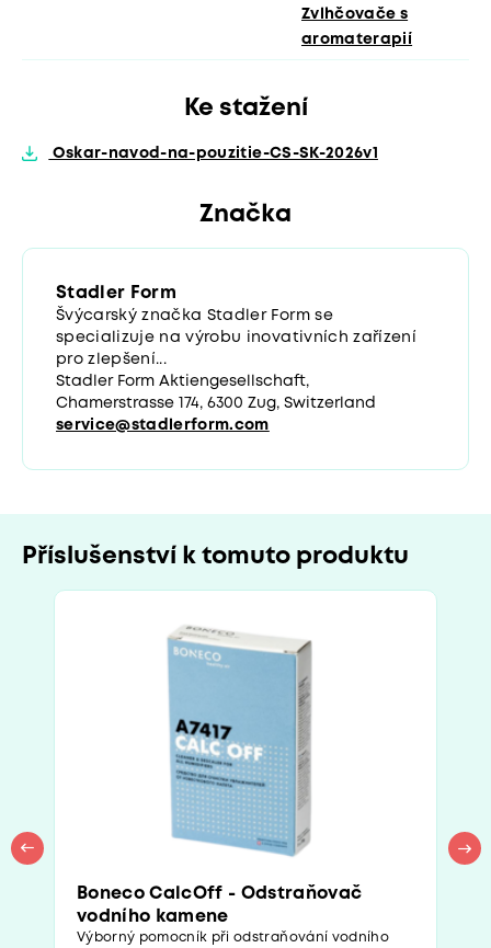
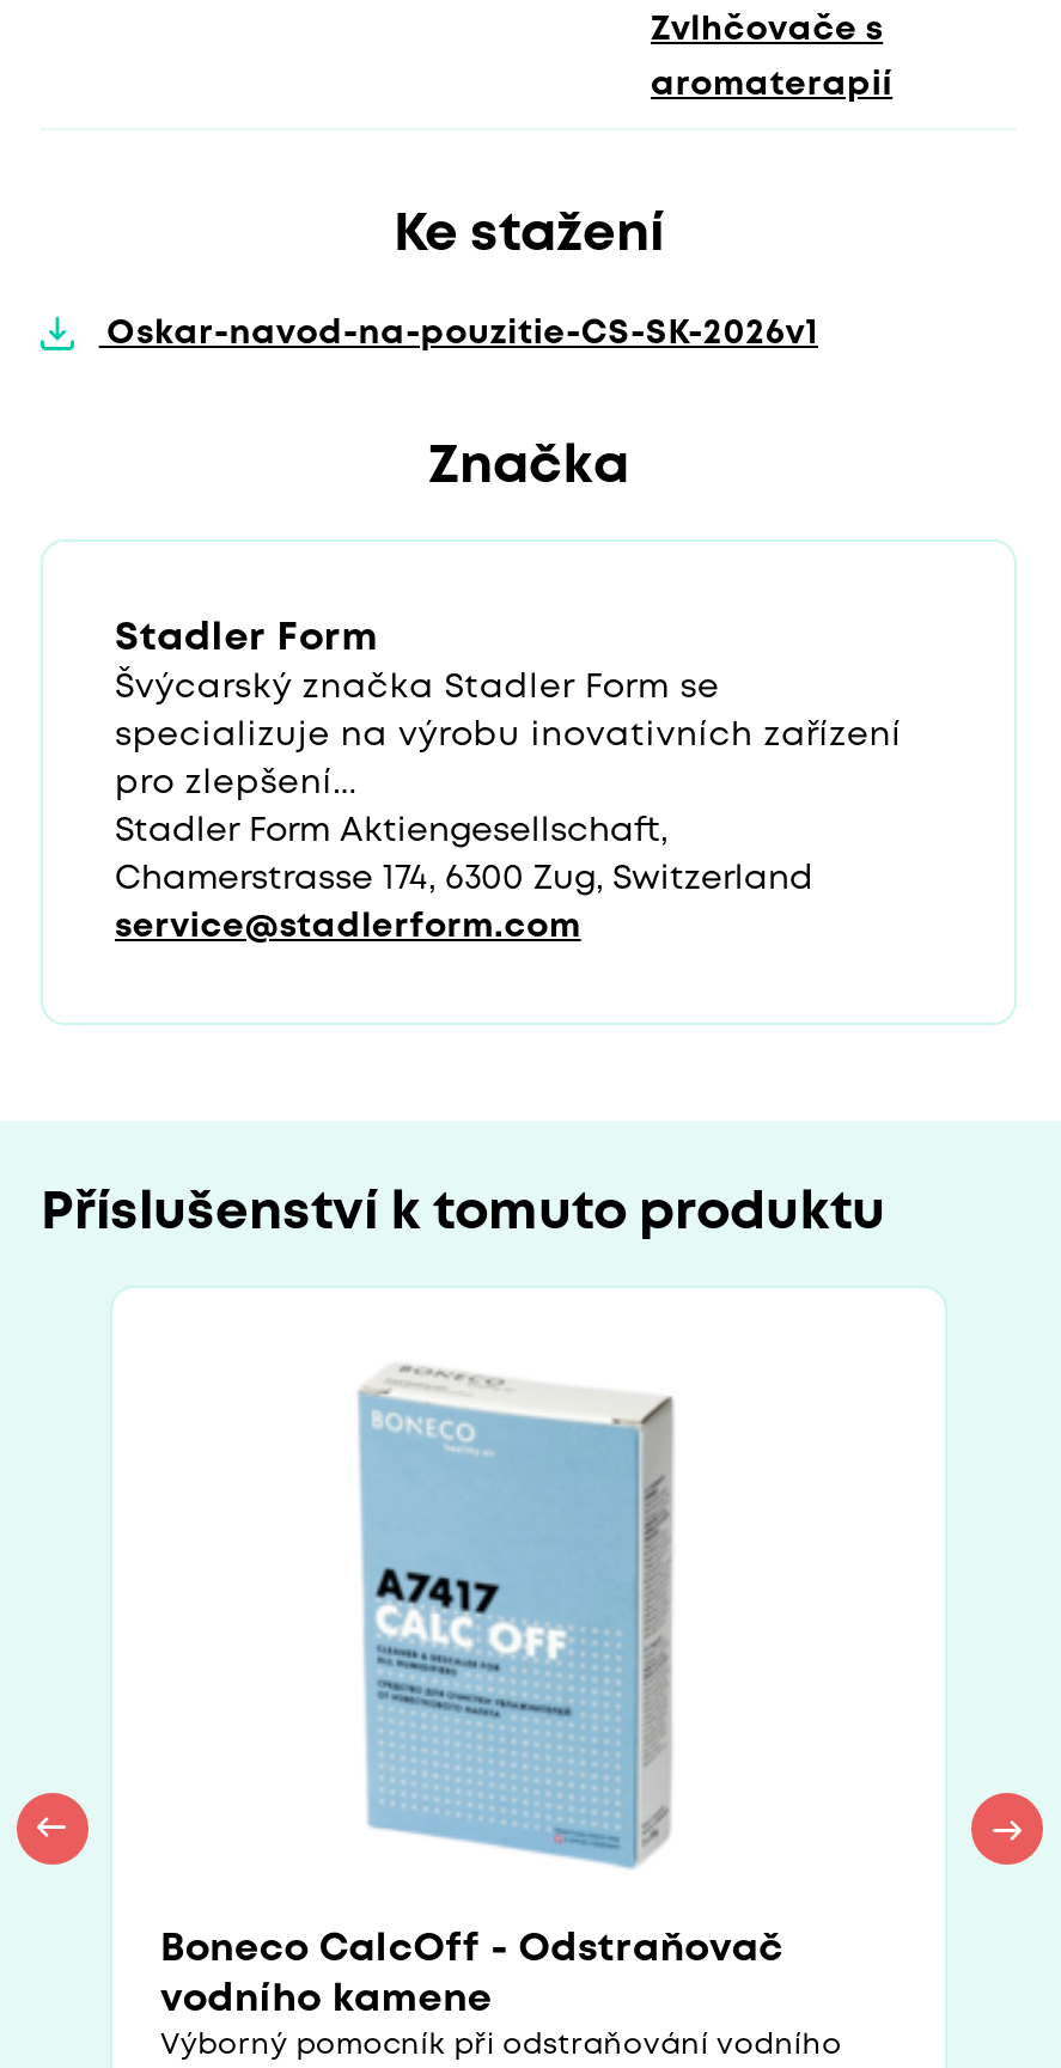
[10,822,45,866] [image] -> [14,1791,91,1886] [image]
[447,822,482,866] [image] -> [969,1791,1045,1886] [image]

